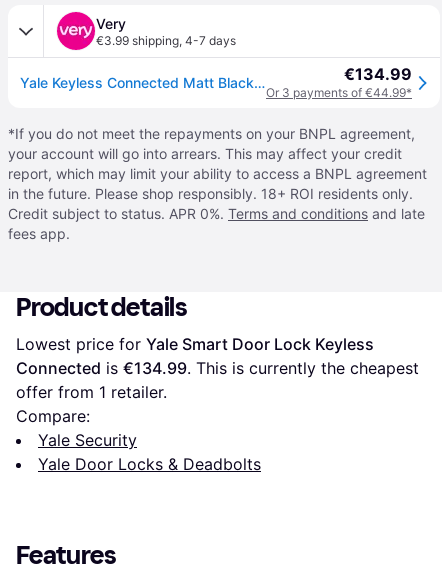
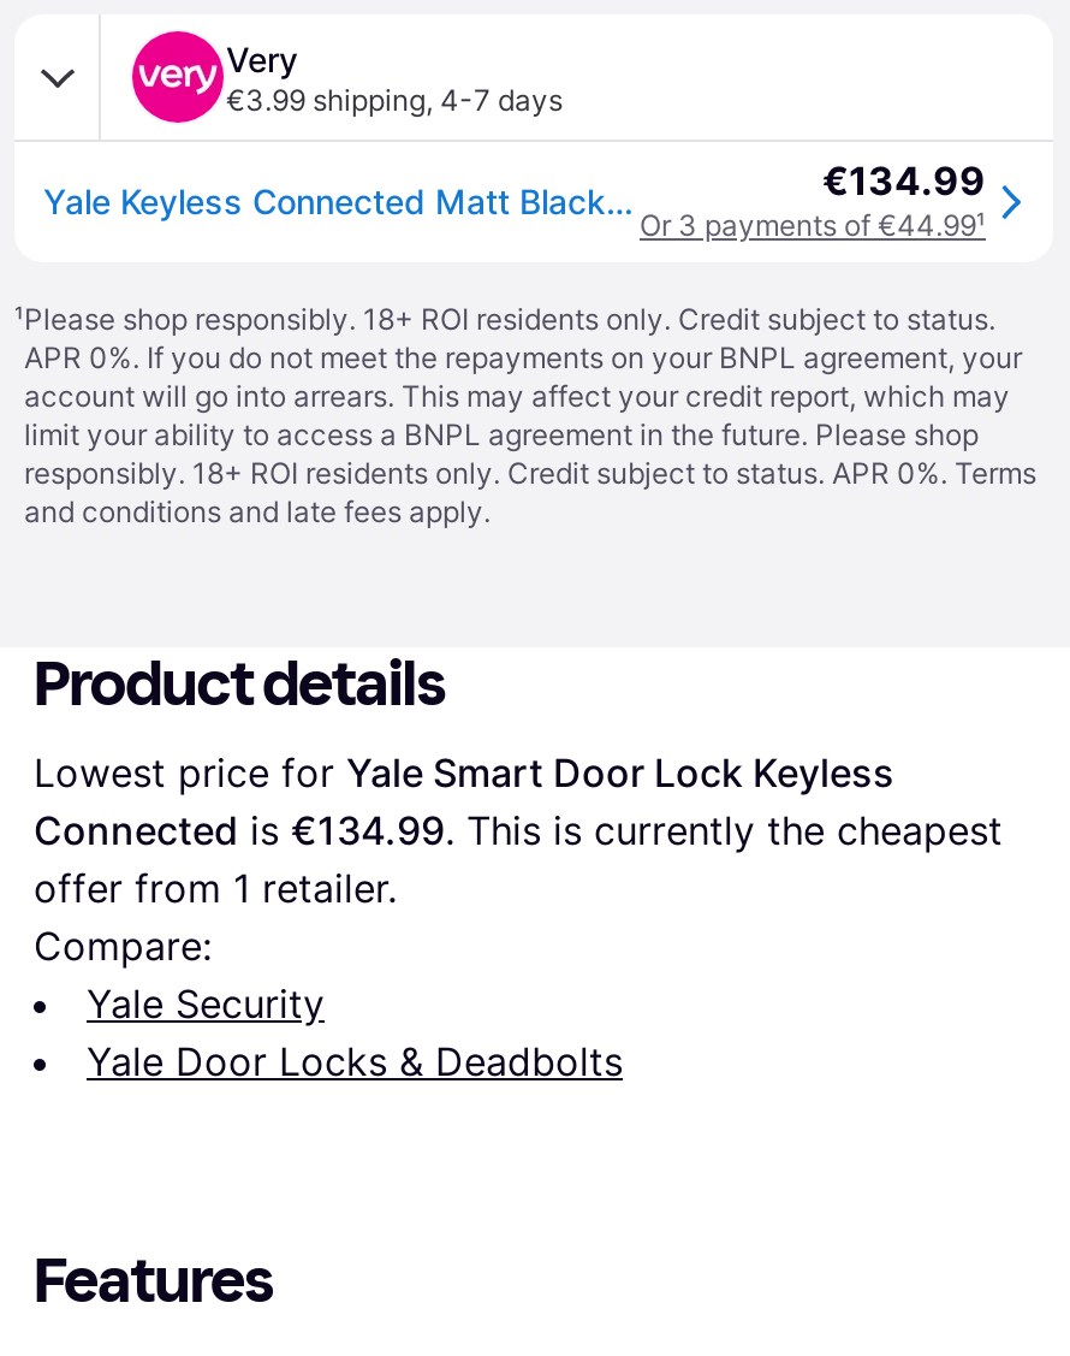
[266,85,412,100] Or 3 payments of €44.99* -> [640,207,986,243] Or 3 payments of €44.99¹
[8,125,427,242] *If you do not meet the repayments on your BNPL agreement, | your account will go into arrears. This may affect your credit | report, which may limit your ability to access a BNPL agreement | in the future. Please shop responsibly. 18+ ROI residents only. | Credit subject to status. APR 0%. Terms and conditions and late | fees app. -> [14,301,1036,529] ¹Please shop responsibly. 18+ ROI residents only. Credit subject to status. | APR 0%. If you do not meet the repayments on your BNPL agreement, your | account will go into arrears. This may affect your credit report, which may | limit your ability to access a BNPL agreement in the future. Please shop | responsibly. 18+ ROI residents only. Credit subject to status. APR 0%. Terms | and conditions and late fees apply.

